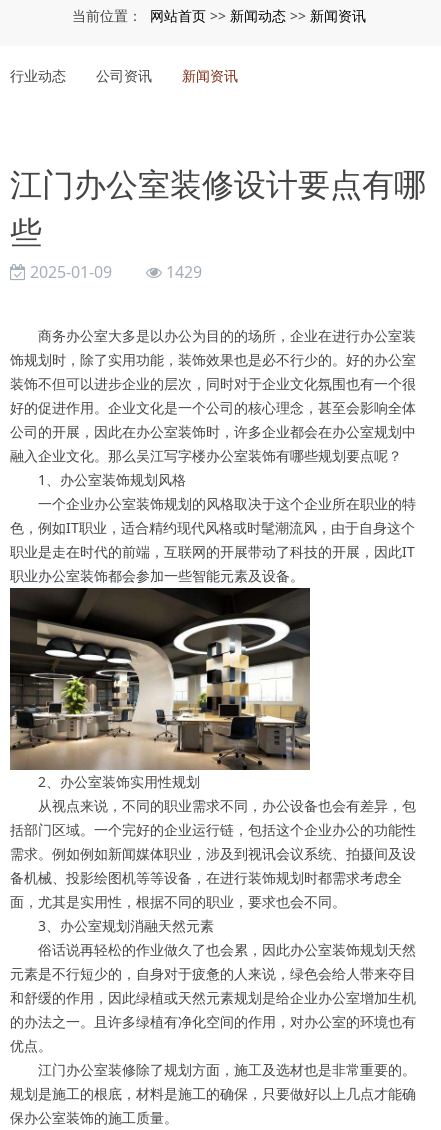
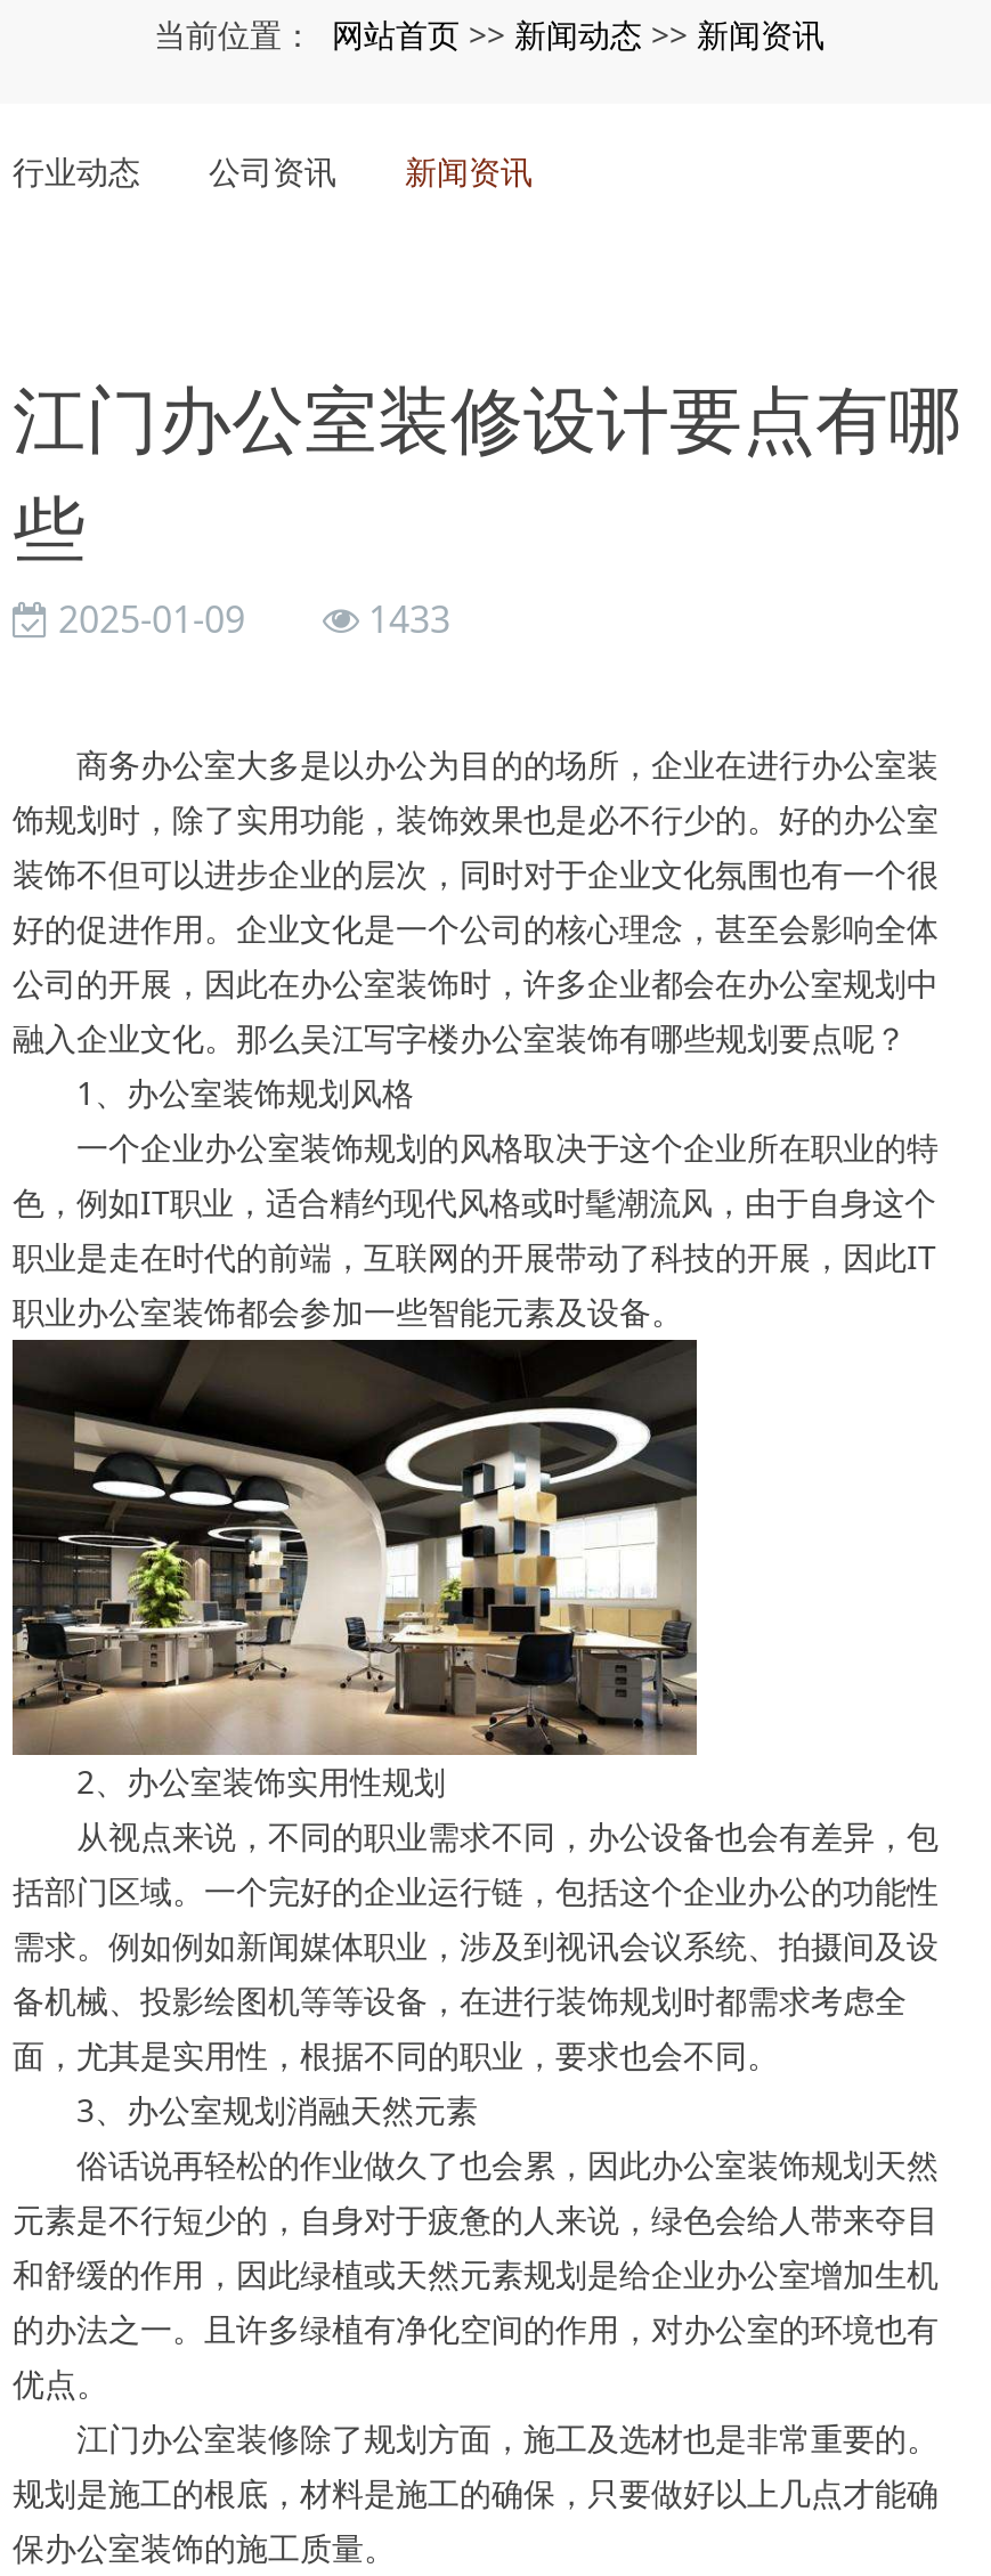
[162,261,202,283] 1429 -> [359,594,450,644] 1433

